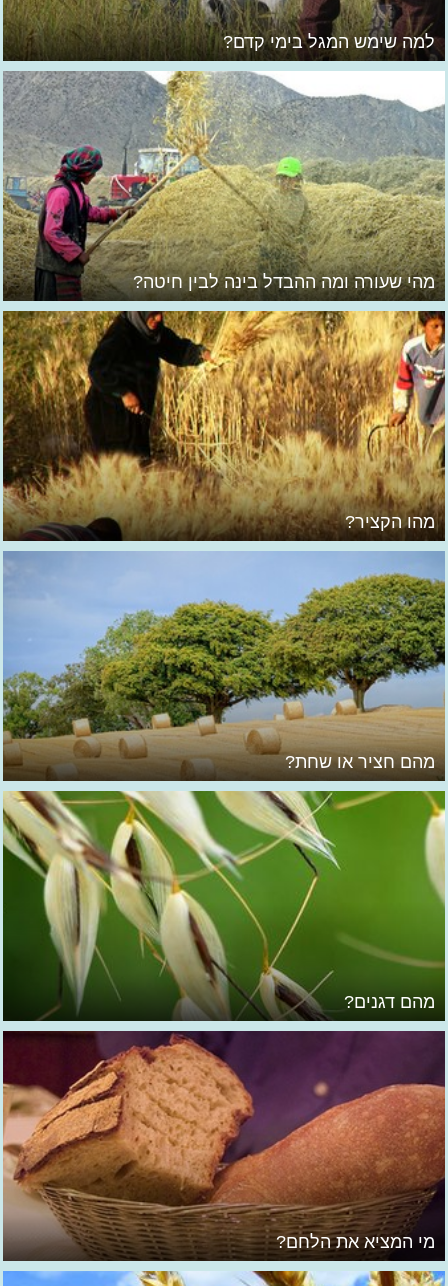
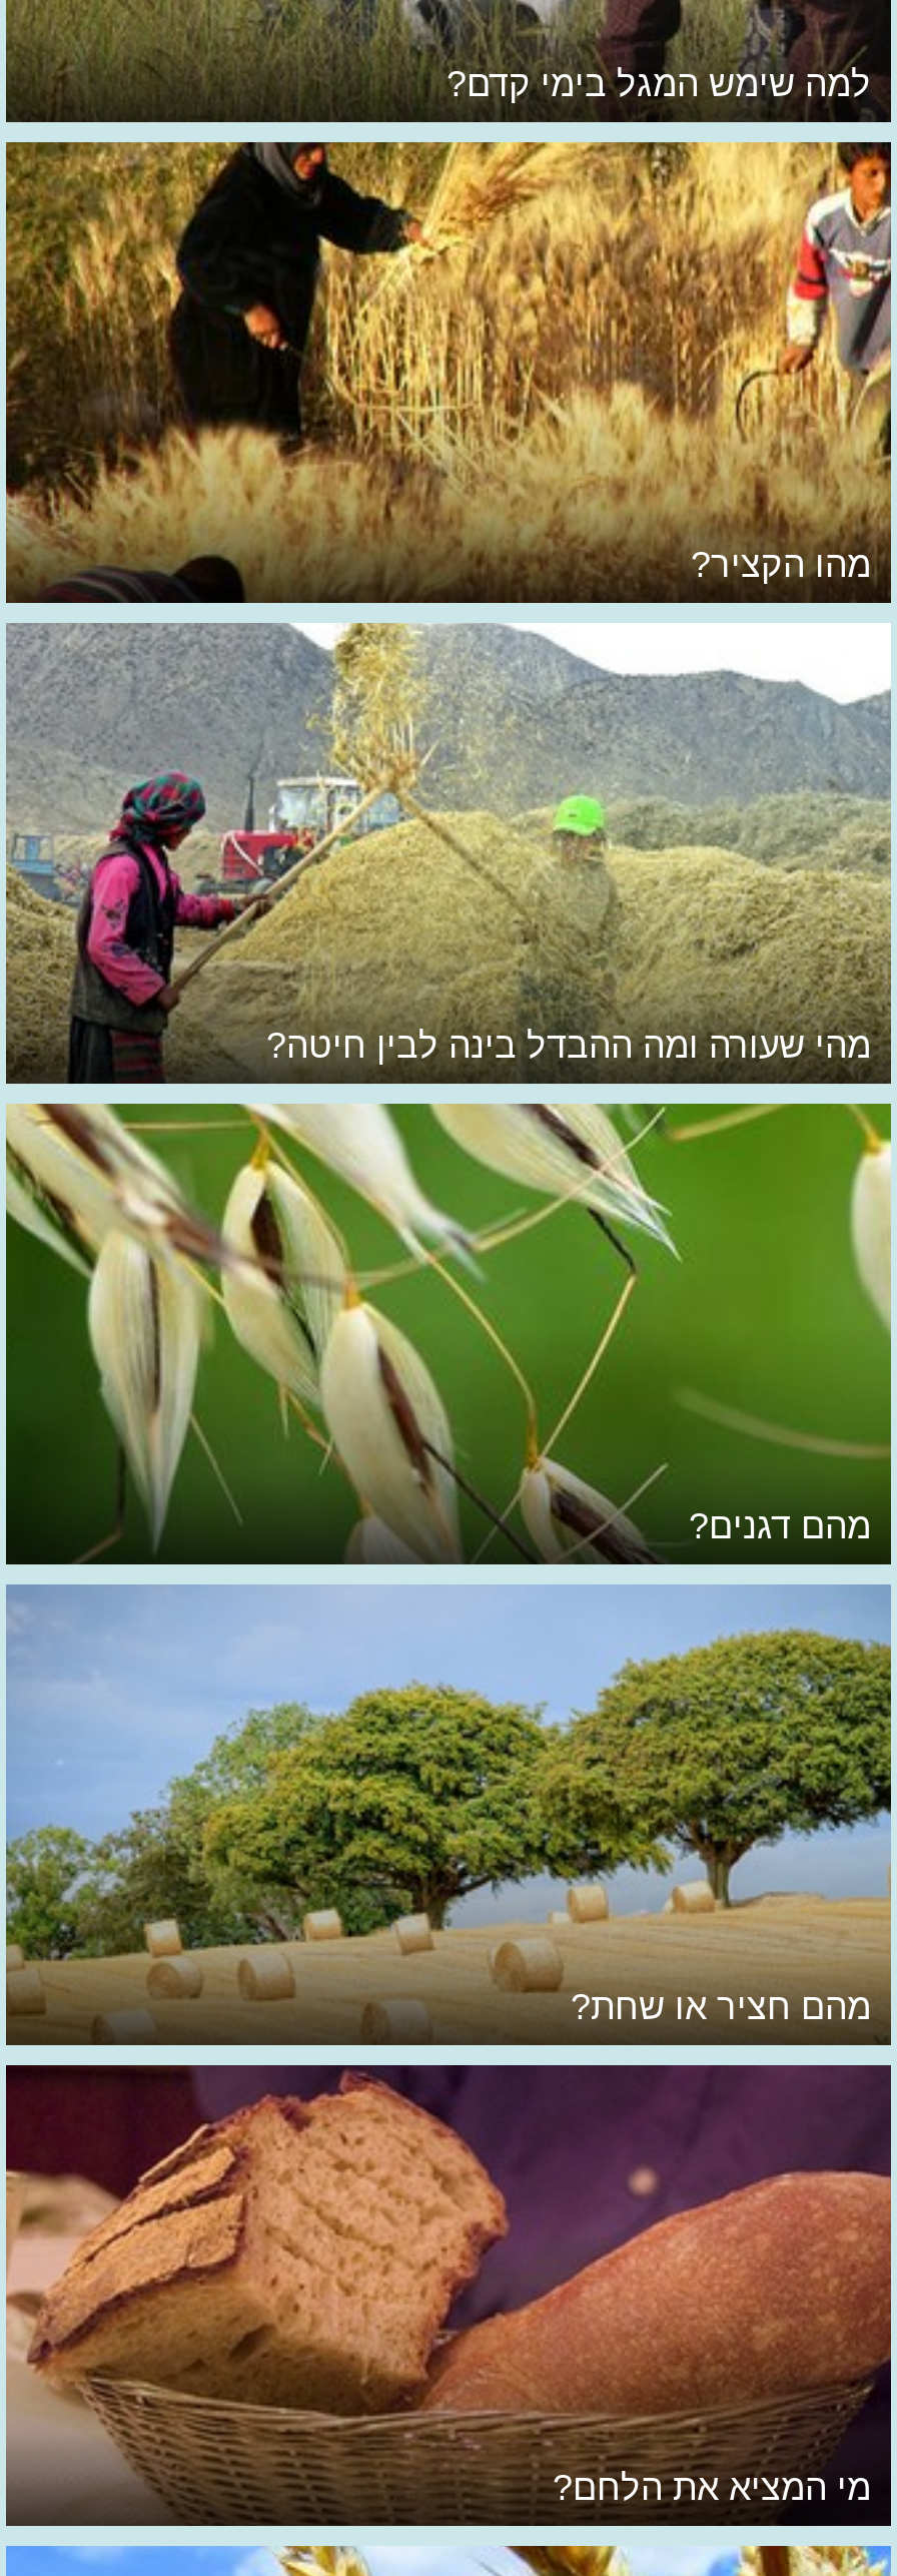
moved [133,272,435,292] -> [266,1026,871,1066]: מהי שעורה ומה ההבדל בינה לבין חיטה?
moved [3,310,445,541] -> [6,140,891,599]: [image] | מהו הקציר?
moved [0,553,448,783] -> [0,1588,897,2049]: [image] | מהם חציר או שחת?
moved [3,790,445,1020] -> [6,1102,891,1564]: [image] | מהם דגנים?

